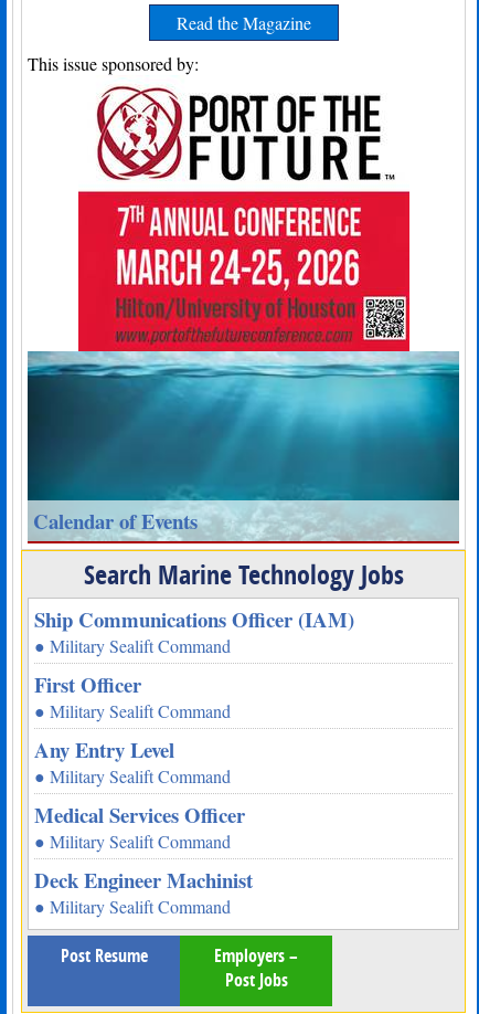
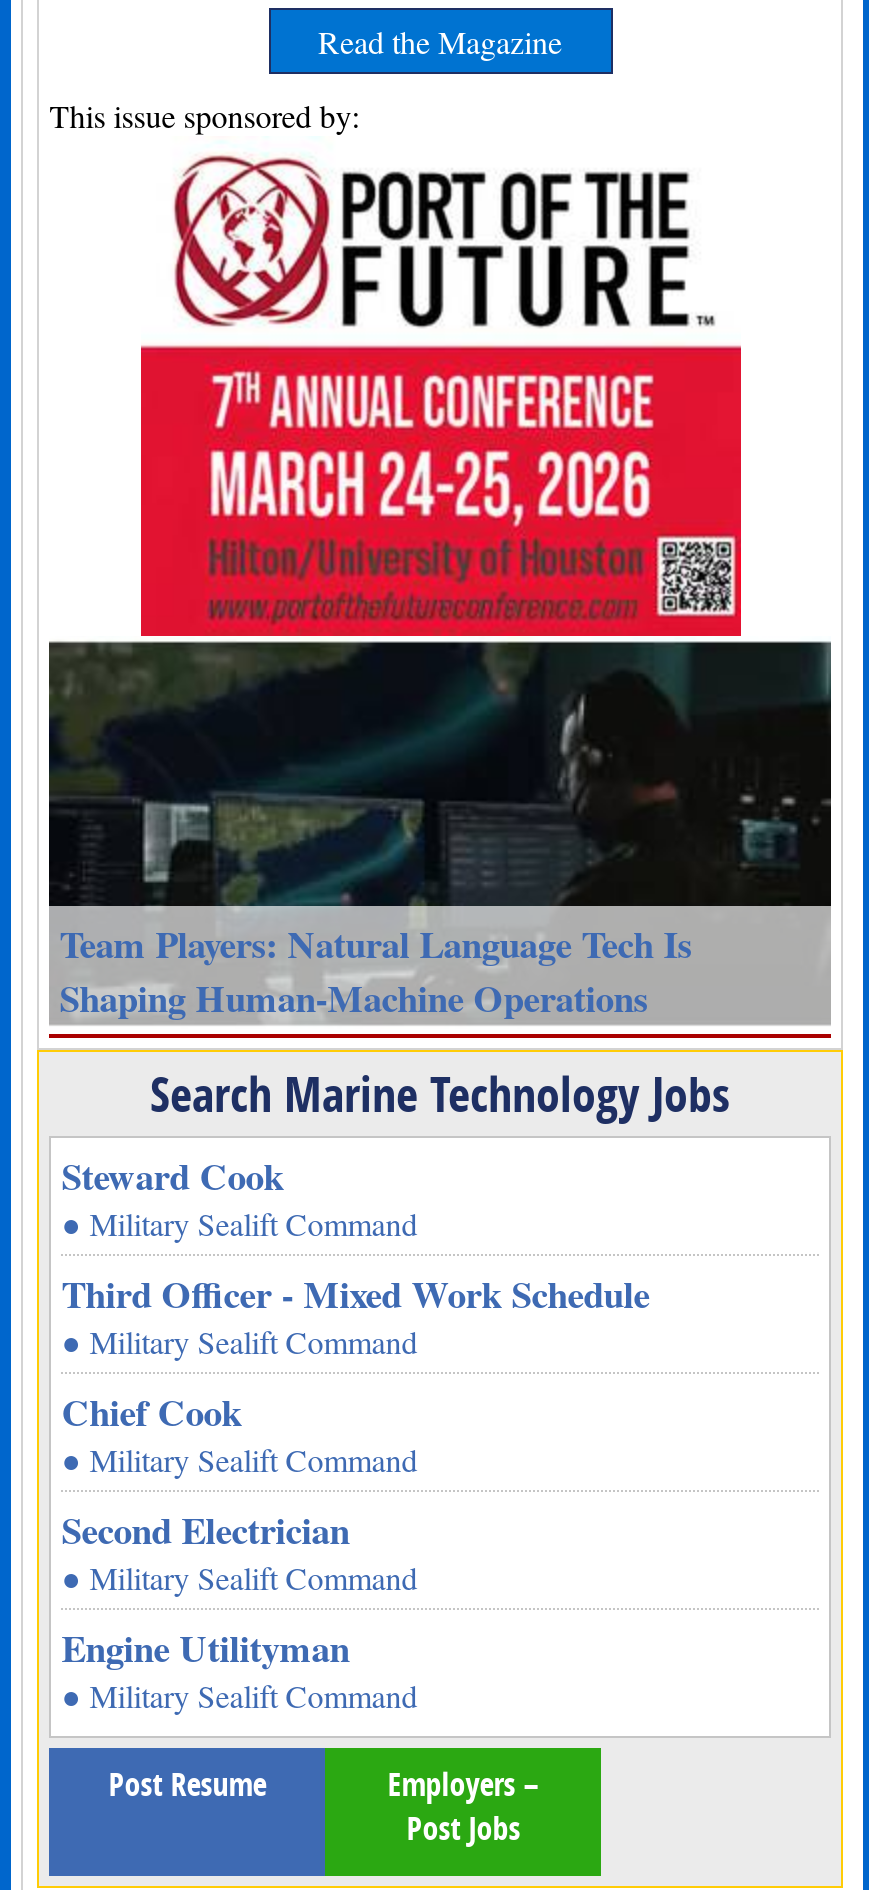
[26,350,460,541] [image] | Calendar of Events -> [47,634,833,1034] [image] | Team Players: Natural Language Tech Is | Shaping Human-Machine Operations
[34,604,355,634] Ship Communications Officer (IAM) -> [61,1148,283,1202] Steward Cook
[34,669,141,699] First Officer -> [61,1266,649,1320] Third Officer - Mixed Work Schedule
[34,735,175,764] Any Entry Level -> [61,1384,241,1438] Chief Cook
[34,800,245,830] Medical Services Officer -> [61,1502,349,1556] Second Electrician
[34,865,253,895] Deck Engineer Machinist -> [61,1620,349,1674] Engine Utilityman

